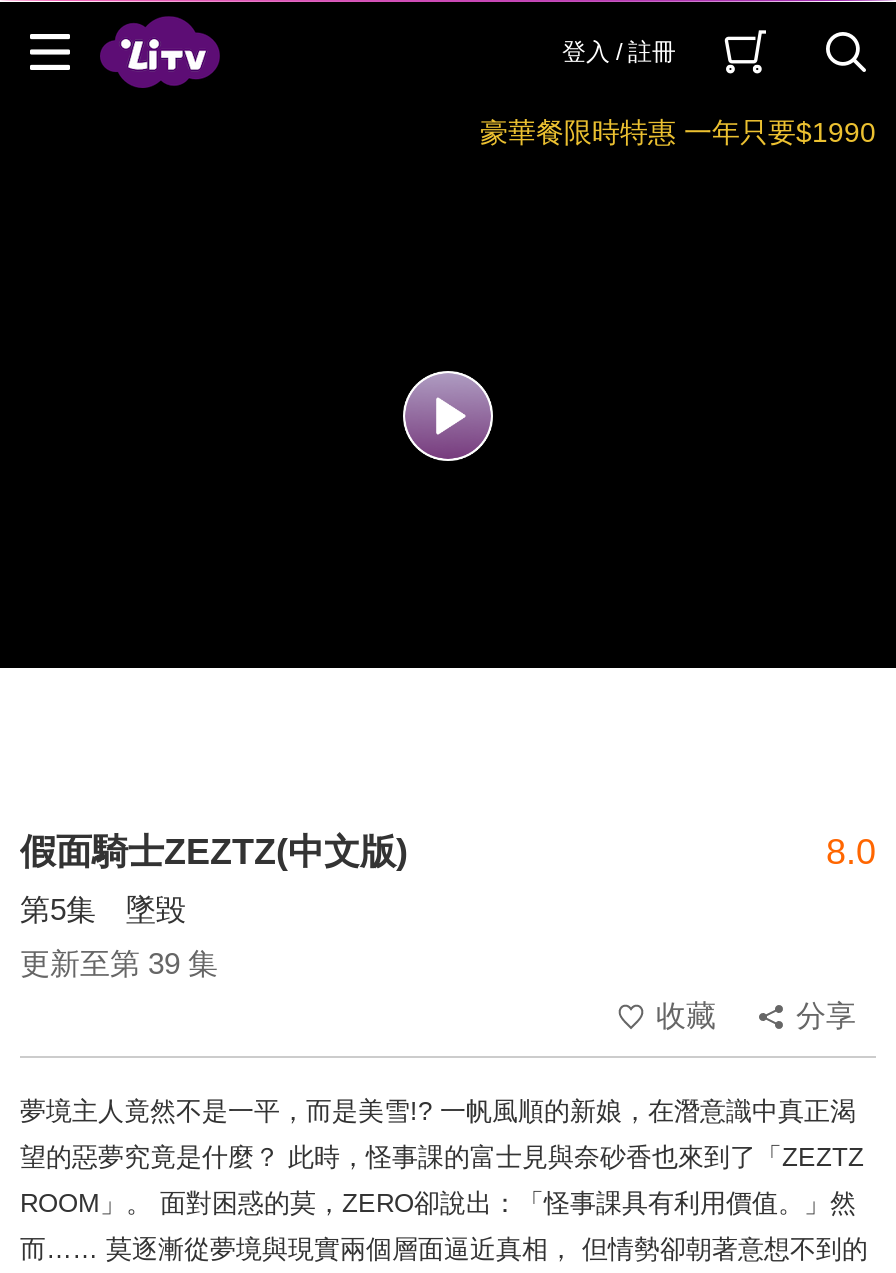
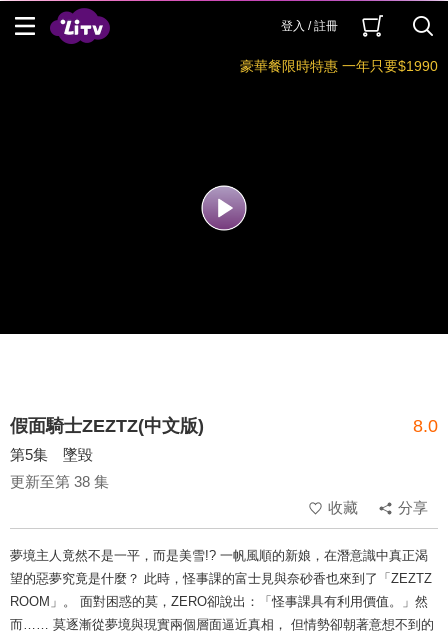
[20,946,218,980] 更新至第 39 集 -> [10,473,109,490] 更新至第 38 集

